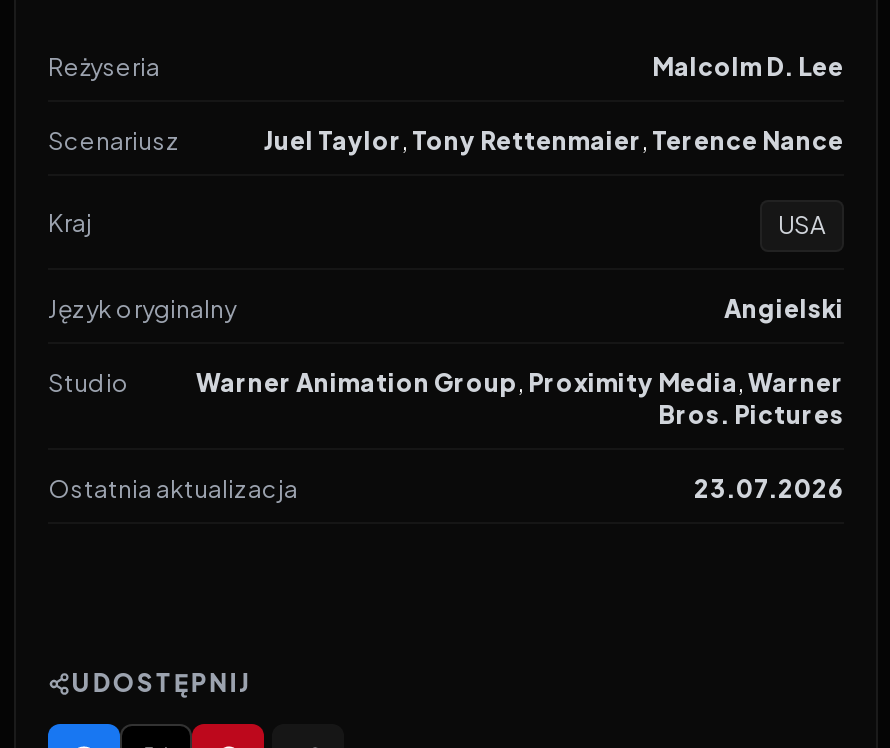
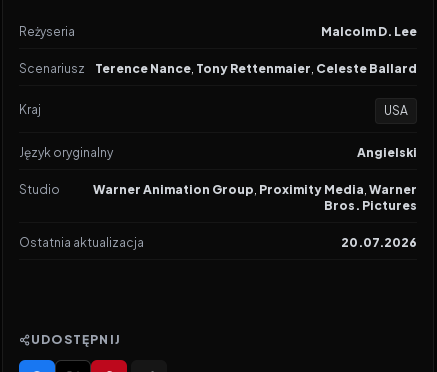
[264,126,844,156] Juel Taylor, Tony Rettenmaier, Terence Nance -> [95,61,417,76] Terence Nance, Tony Rettenmaier, Celeste Ballard
[694,474,844,504] 23.07.2026 -> [341,235,417,250] 20.07.2026

